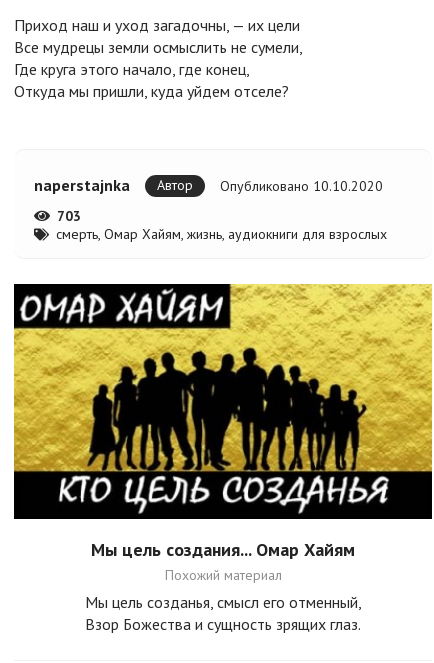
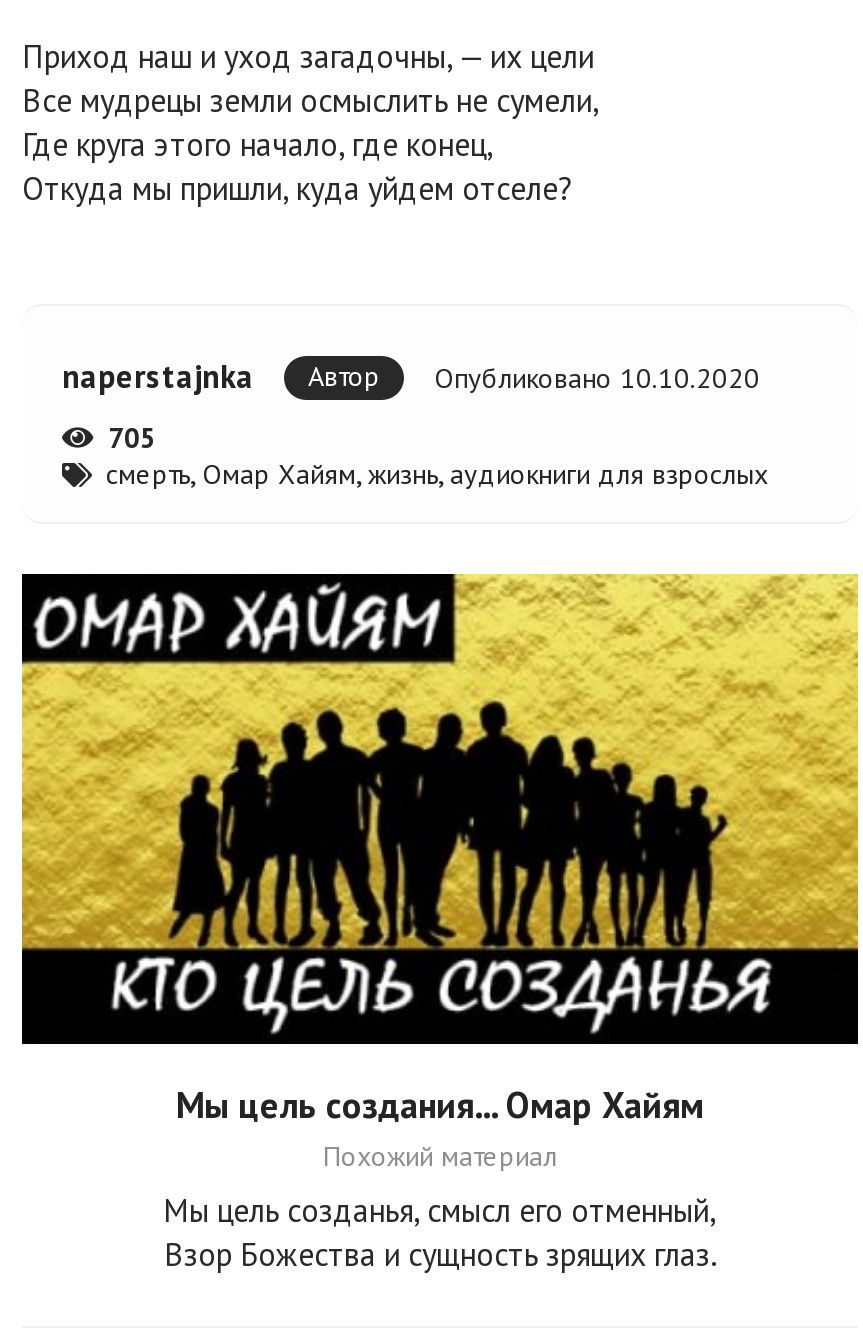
[57,207,81,225] 703 -> [108,420,156,456] 705

